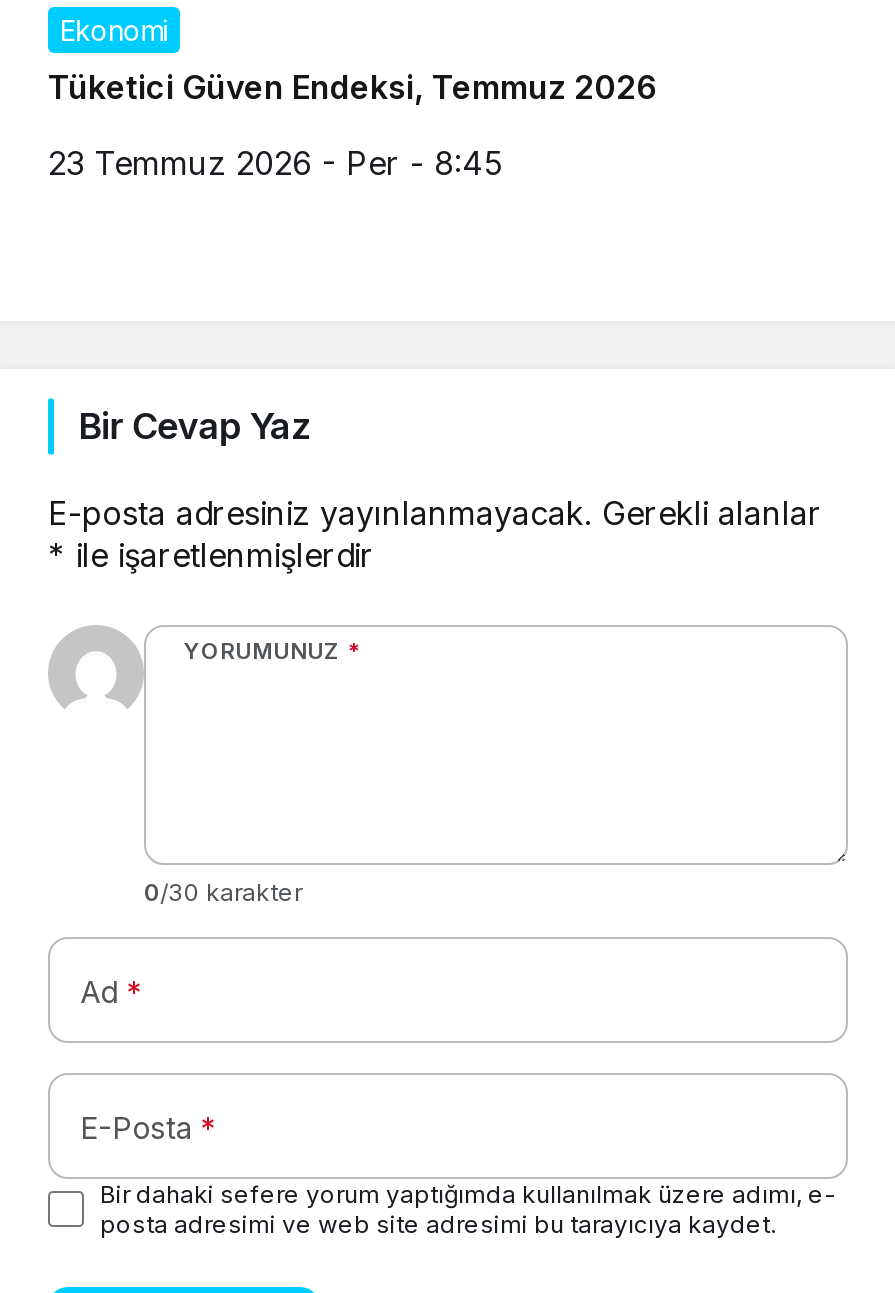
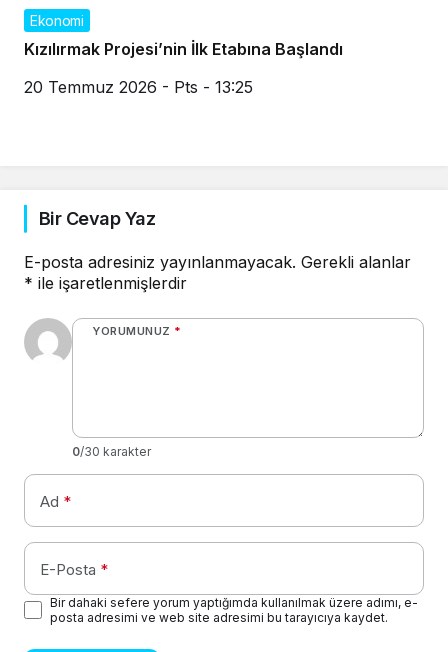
[48,68,658,108] Tüketici Güven Endeksi, Temmuz 2026 -> [24,39,343,59] Kızılırmak Projesi’nin İlk Etabına Başlandı
[48,144,502,184] 23 Temmuz 2026 - Per - 8:45 -> [24,77,253,97] 20 Temmuz 2026 - Pts - 13:25

